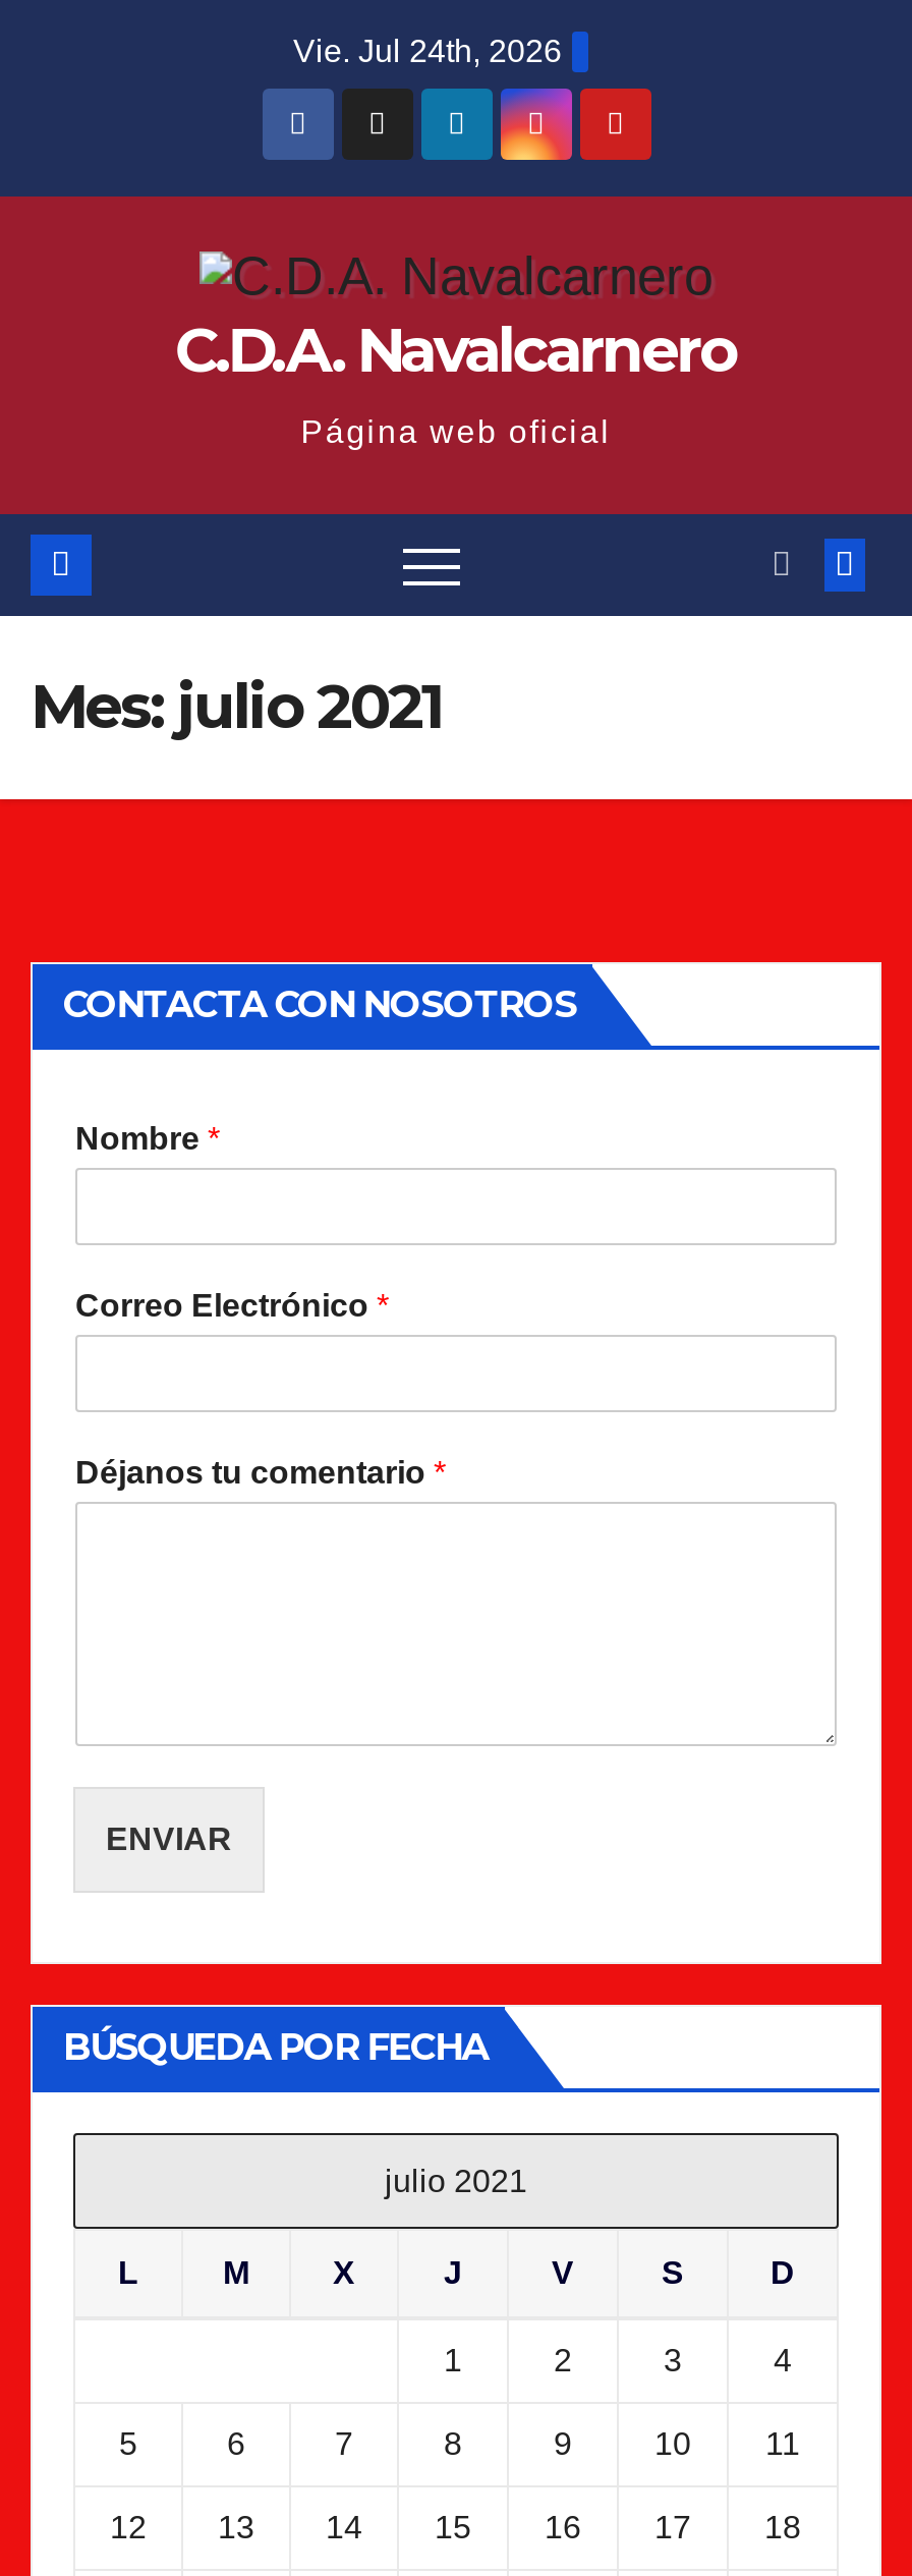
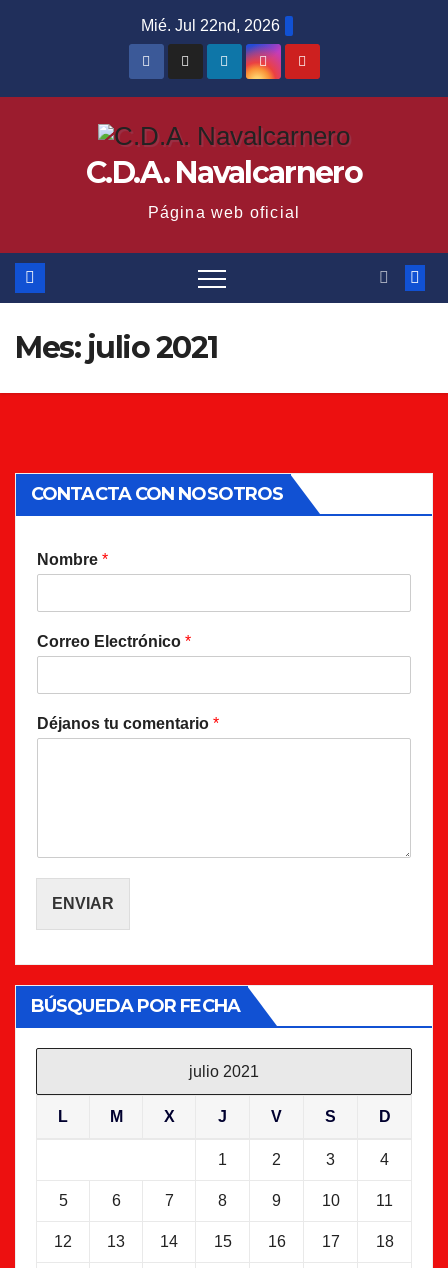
[293,34,562,68] Vie. Jul 24th, 2026 -> [140,17,279,34] Mié. Jul 22nd, 2026

